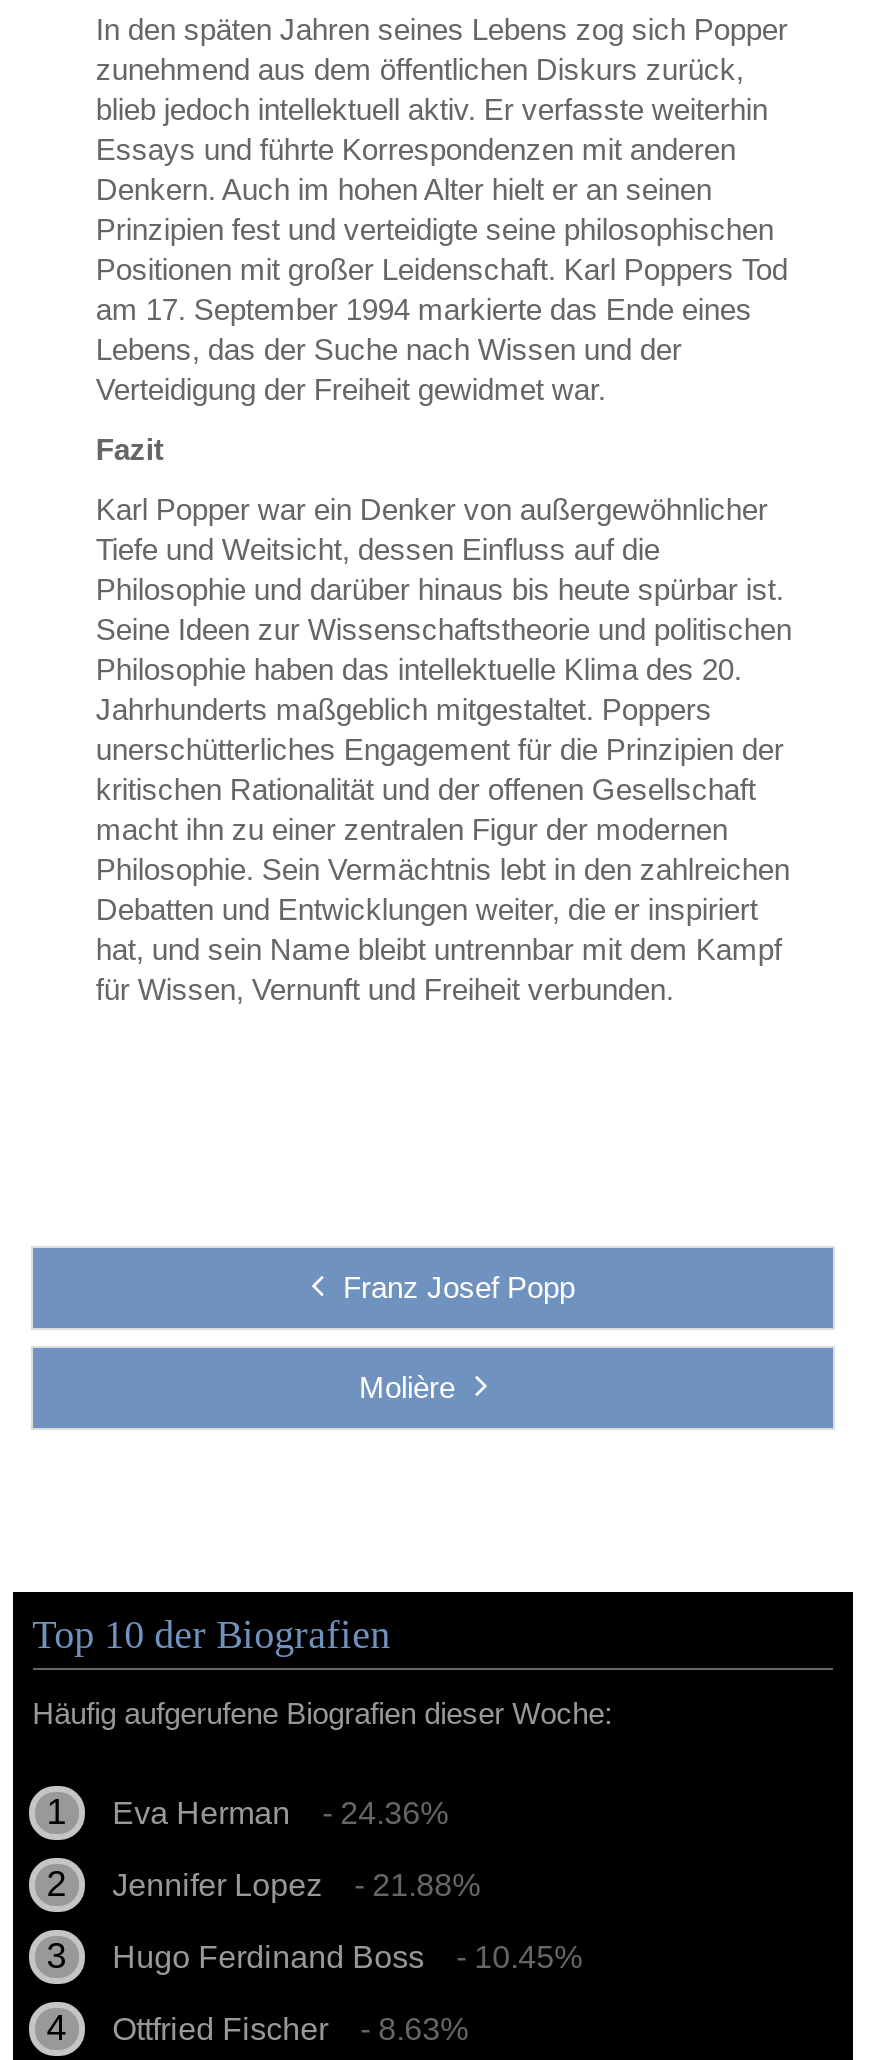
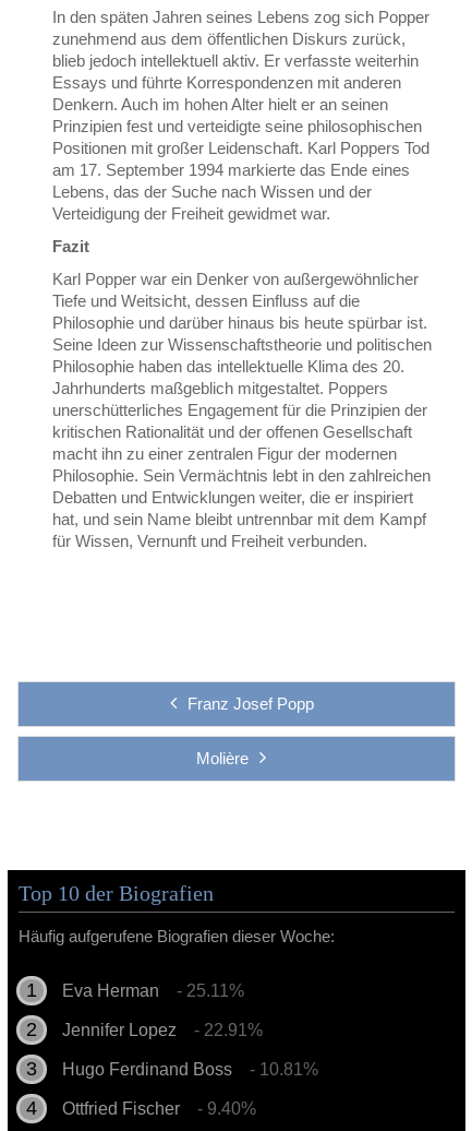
[112,1796,448,1830] Eva Herman - 24.36% -> [62,981,244,1000] Eva Herman - 25.11%
[112,1868,480,1902] Jennifer Lopez - 21.88% -> [62,1021,262,1039] Jennifer Lopez - 22.91%
[112,1940,582,1974] Hugo Ferdinand Boss - 10.45% -> [62,1060,318,1078] Hugo Ferdinand Boss - 10.81%
[112,2012,468,2046] Ottfried Fischer - 8.63% -> [62,1099,256,1118] Ottfried Fischer - 9.40%

